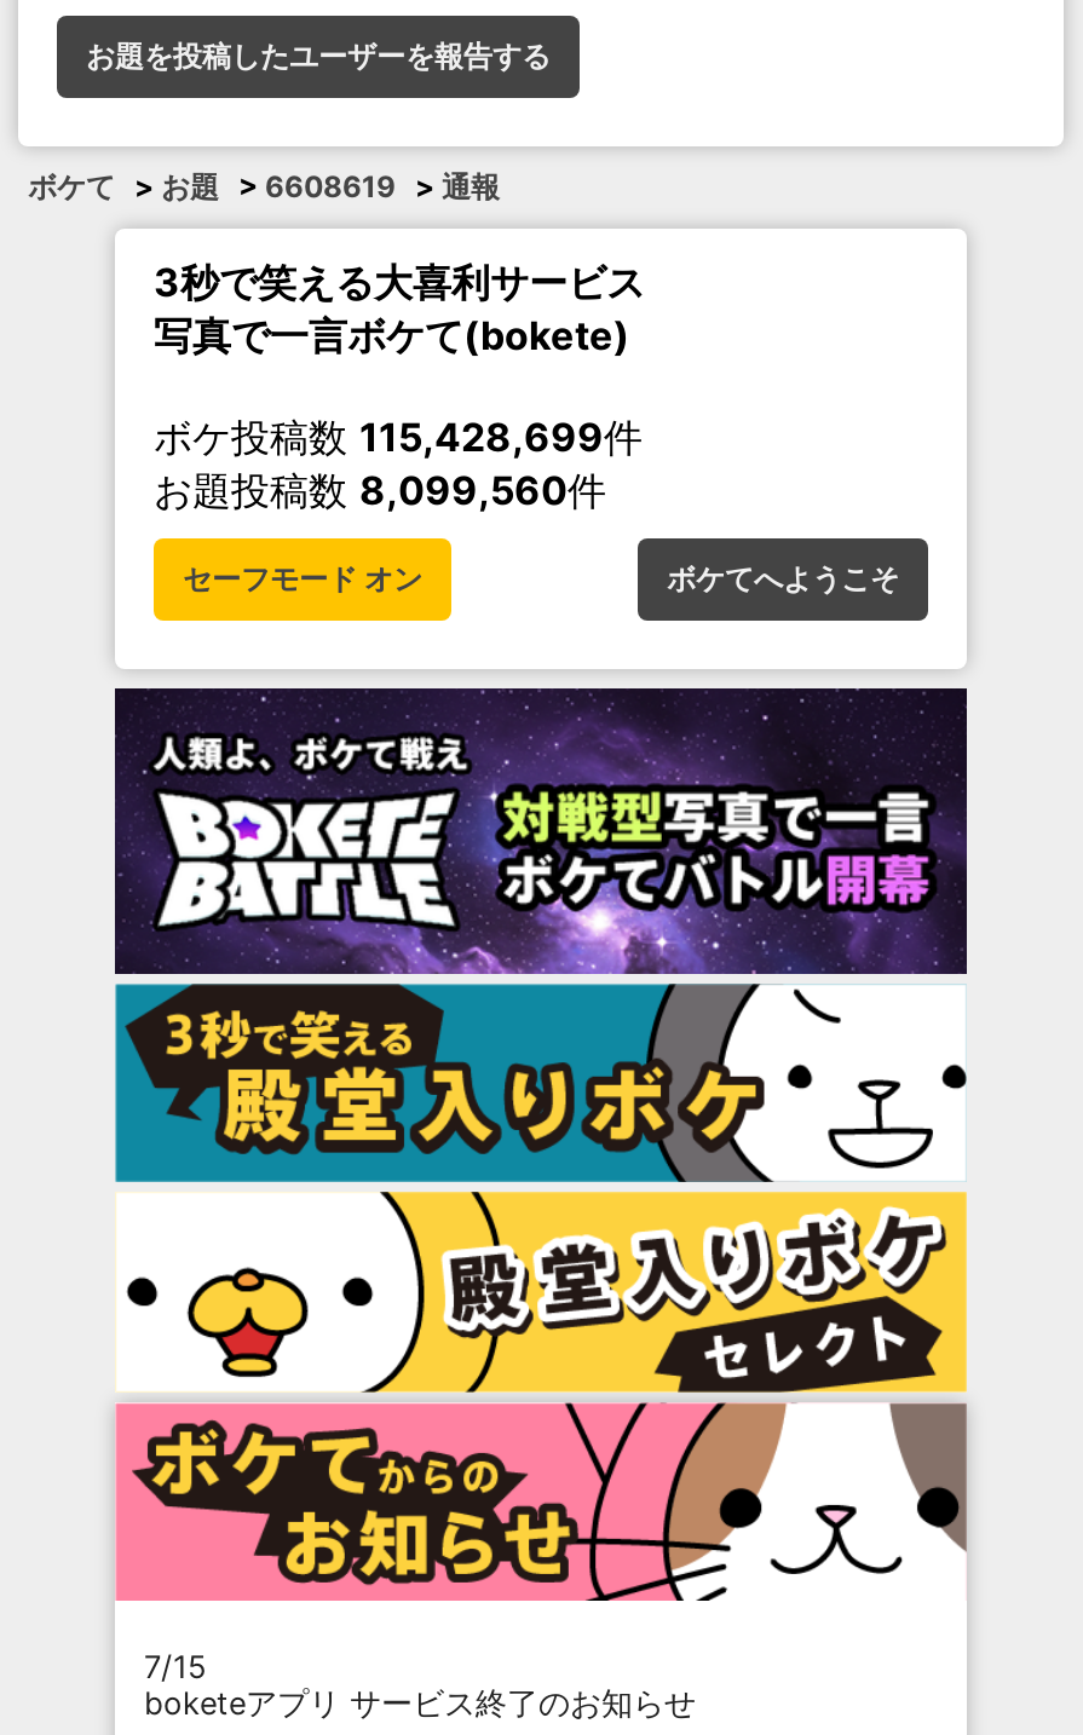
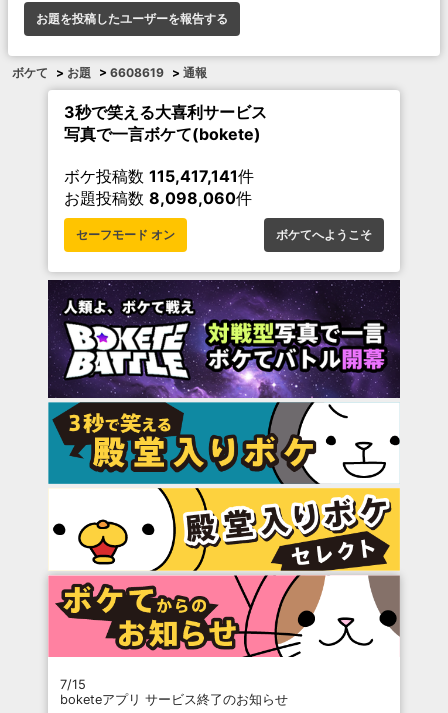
[154,413,643,461] ボケ投稿数115,428,699件 -> [64,166,254,186] ボケ投稿数115,417,141件
[154,466,606,515] お題投稿数8,099,560件 -> [64,188,252,208] お題投稿数8,098,060件

